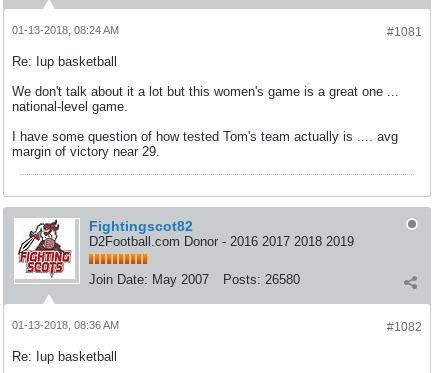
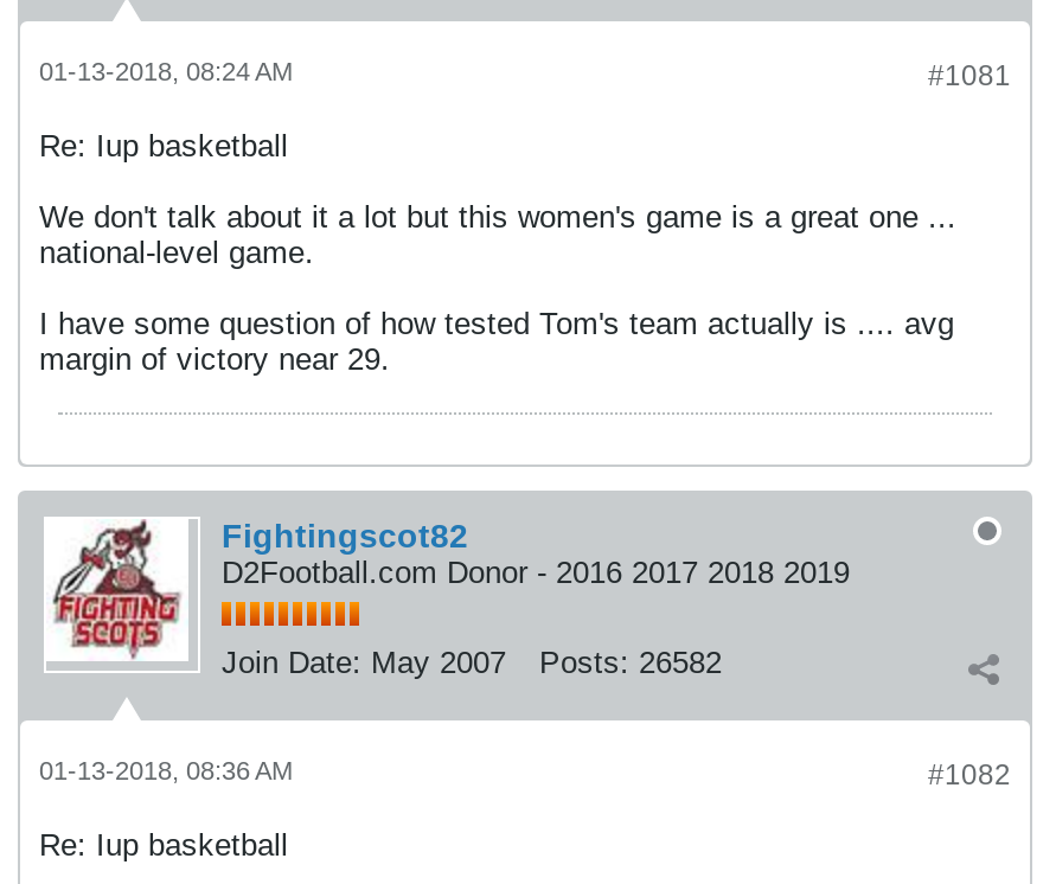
[89,272,300,287] Join Date: May 2007 Posts: 26580 -> [222,645,722,680] Join Date: May 2007 Posts: 26582

